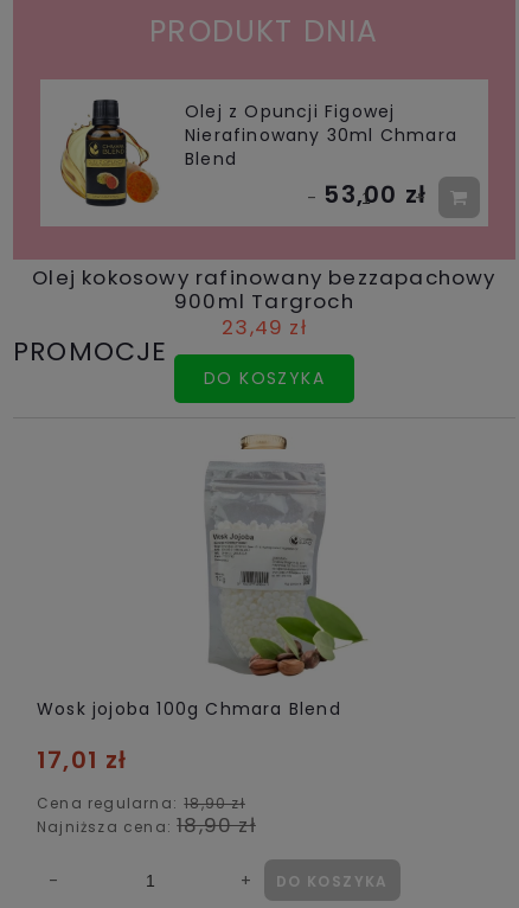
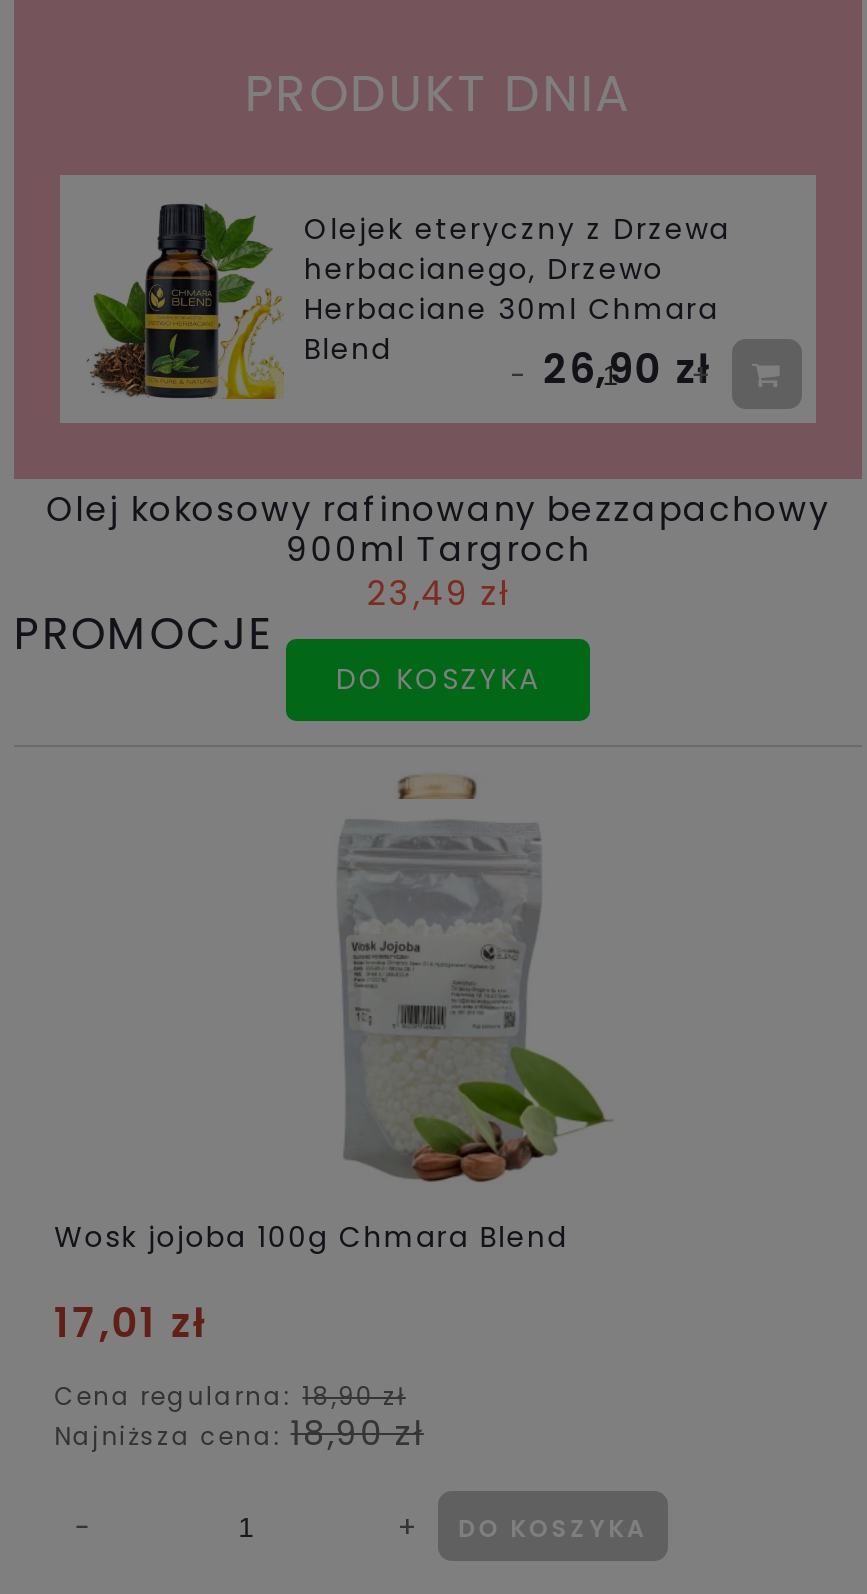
[62,96,457,212] [image] | Olej z Opuncji Figowej | Nierafinowany 30ml Chmara -> [92,201,730,401] [image] | Olejek eteryczny z Drzewa | herbacianego, Drzewo | Herbaciane 30ml Chmara
moved [185,147,237,171] -> [304,329,392,369]: Blend
[324,178,427,211] 53,00 zł -> [543,341,712,397] 26,90 zł

